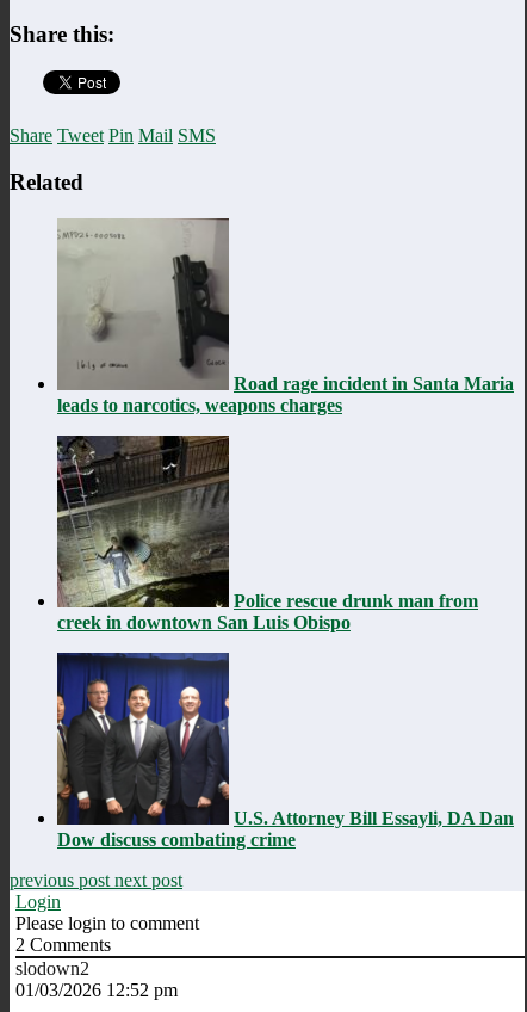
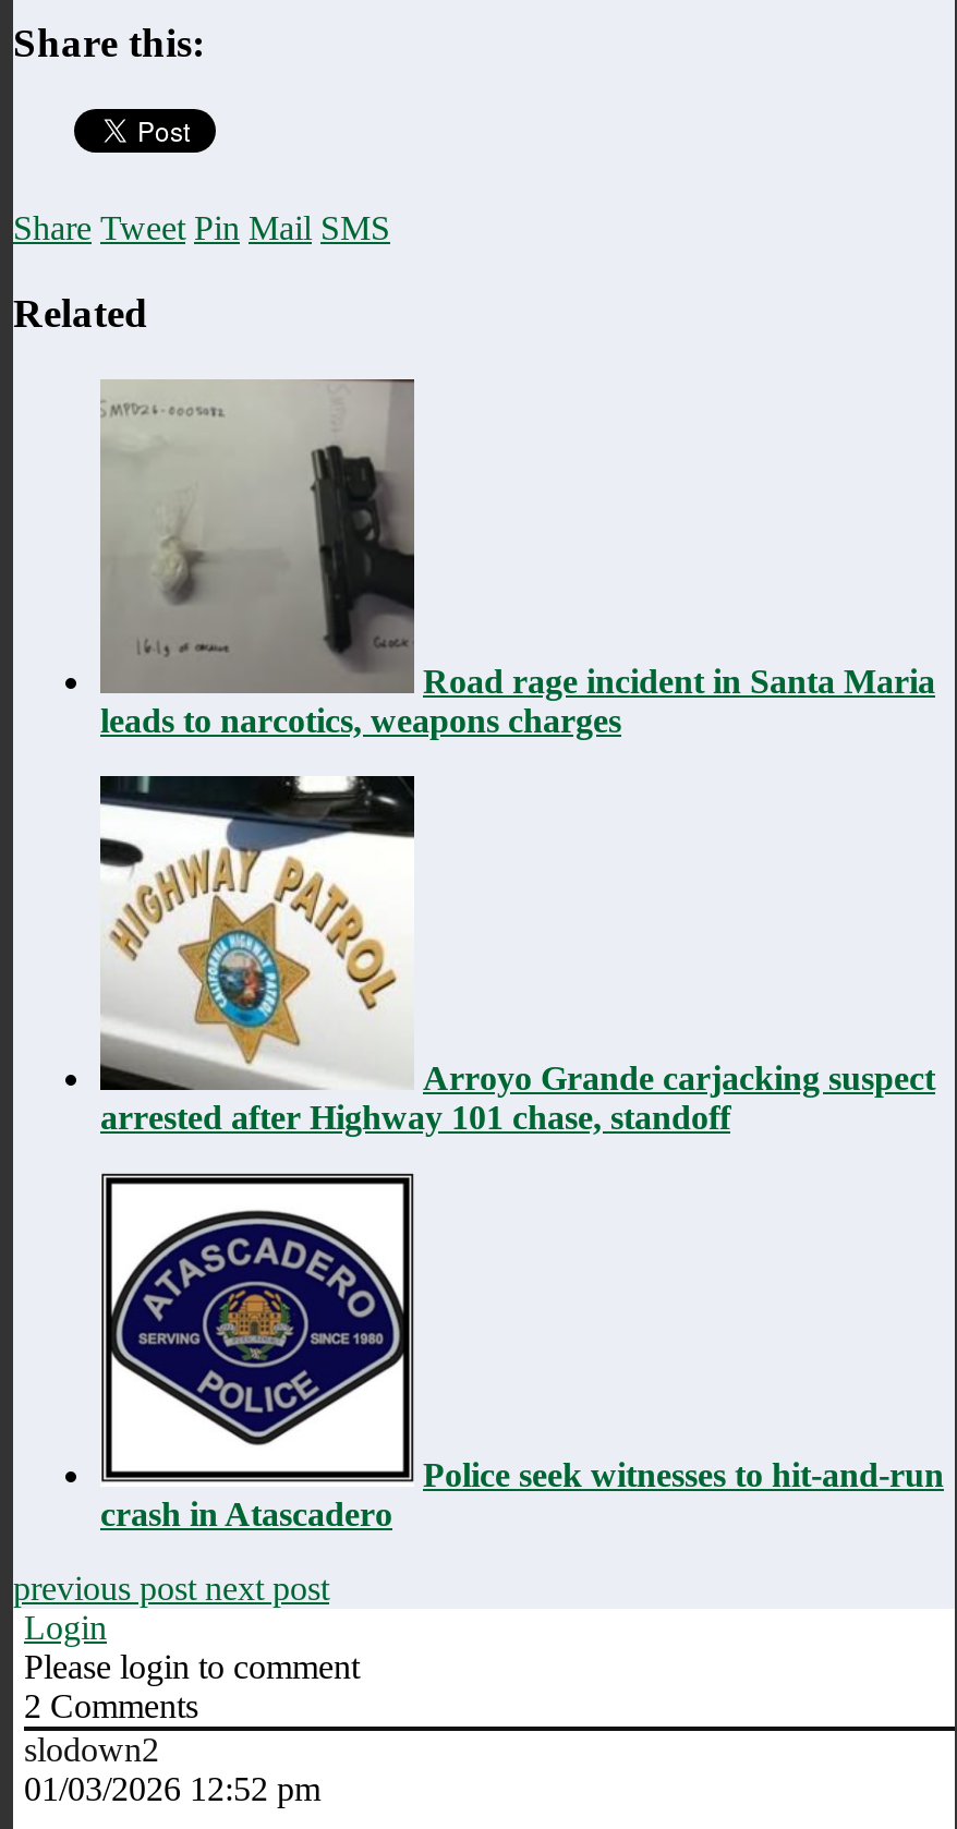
[56,434,478,632] [image] | Police rescue drunk man from | creek in downtown San Luis Obispo -> [100,774,935,1135] [image] | Arroyo Grande carjacking suspect | arrested after Highway 101 chase, standoff
[56,652,514,849] [image] | U.S. Attorney Bill Essayli, DA Dan | Dow discuss combating crime -> [100,1173,944,1532] [image] | Police seek witnesses to hit-and-run | crash in Atascadero

